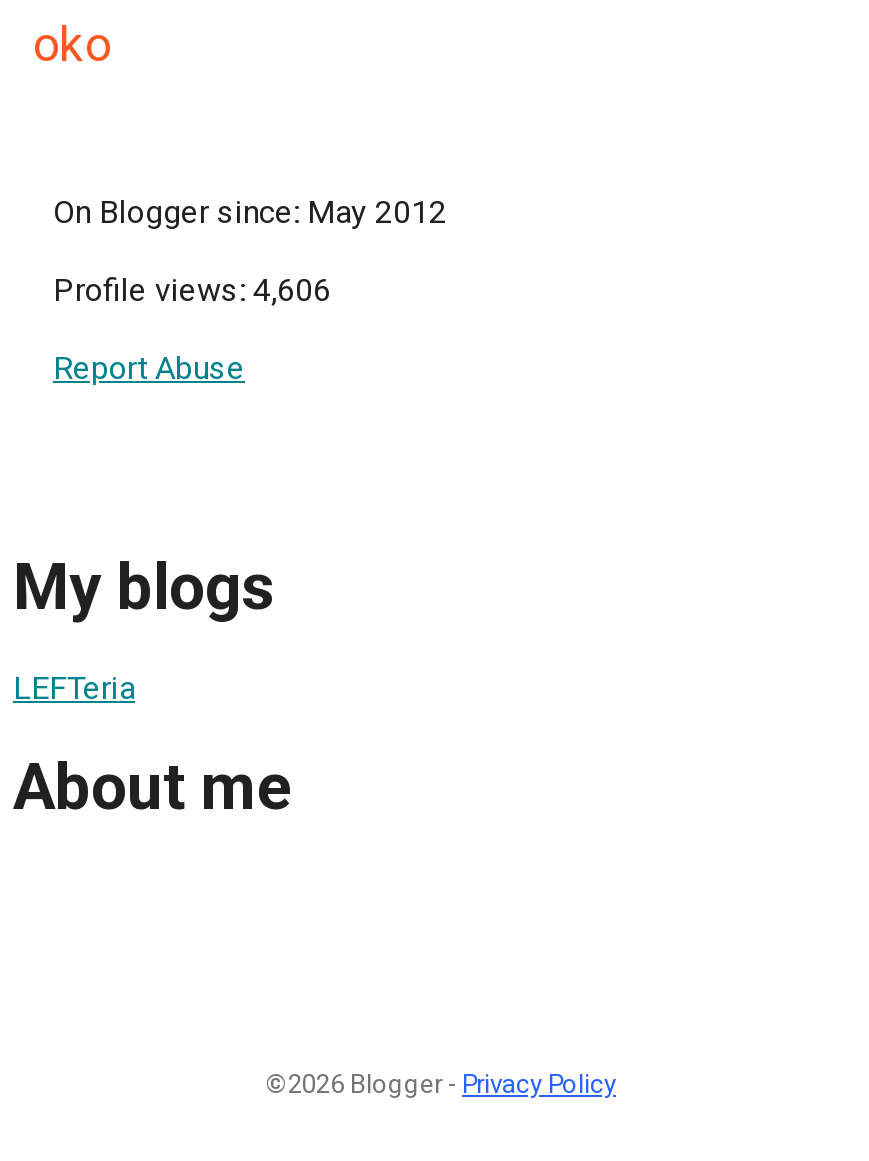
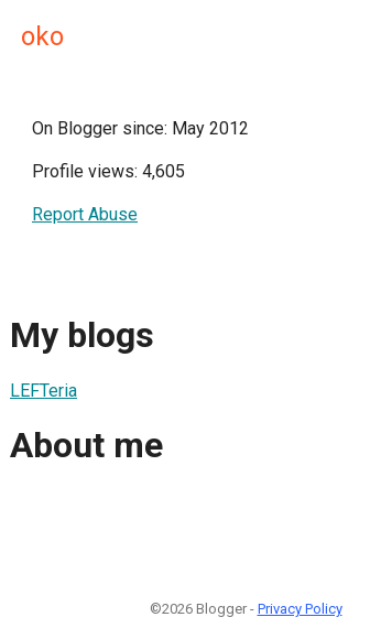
[53,271,331,309] Profile views: 4,606 -> [32,161,185,182] Profile views: 4,605

